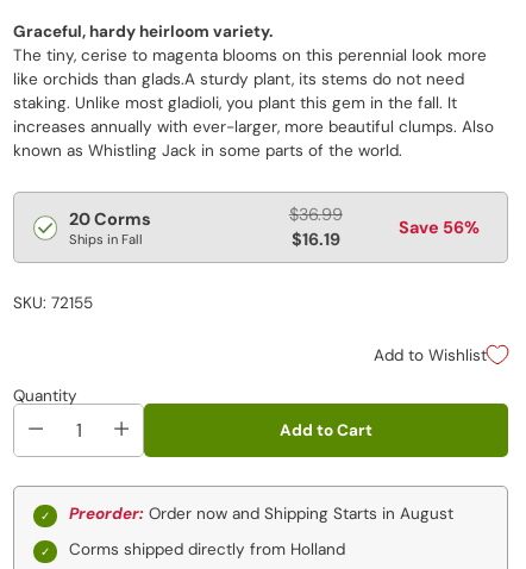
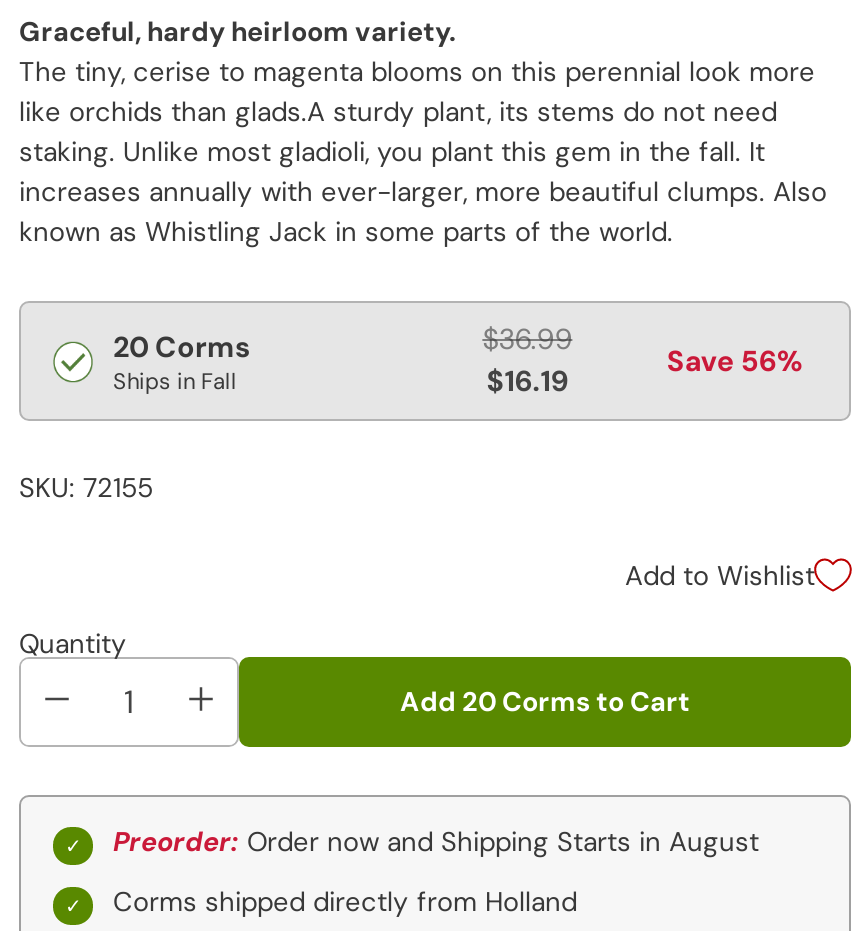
[280,420,372,440] Add to Cart -> [400,684,690,718] Add 20 Corms to Cart

